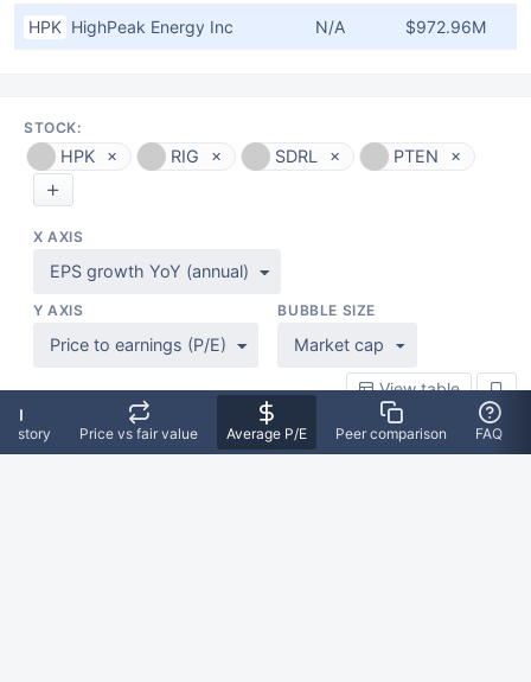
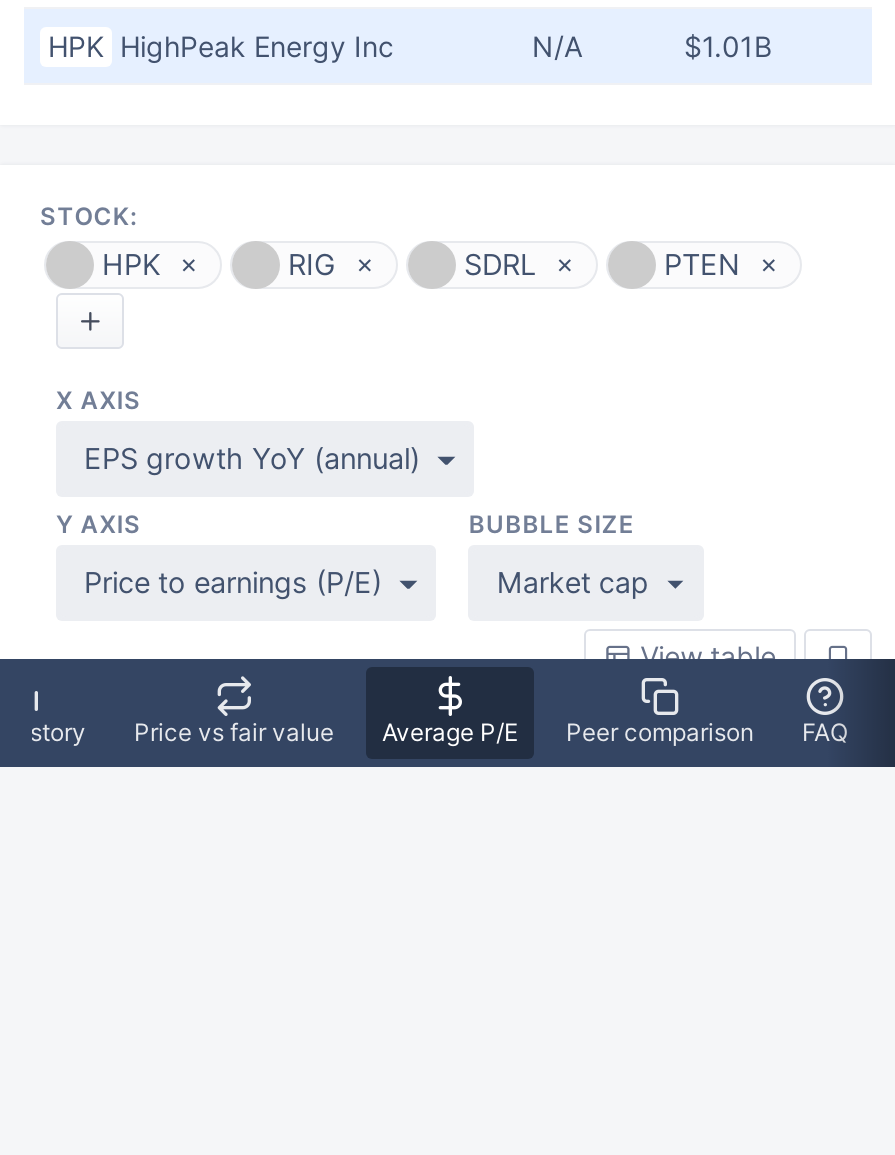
[405,17,486,37] $972.96M -> [684,29,772,63] $1.01B

